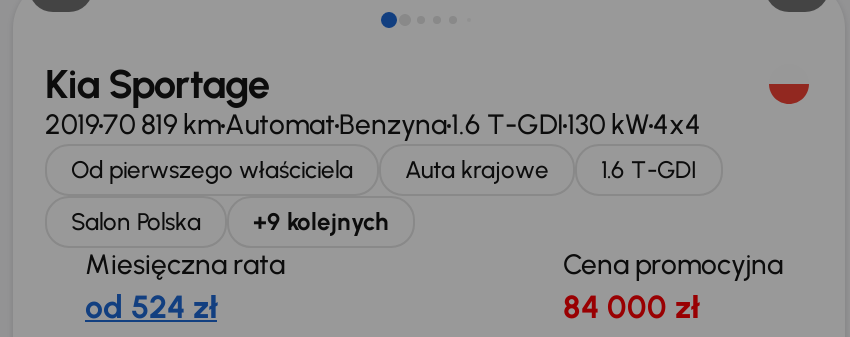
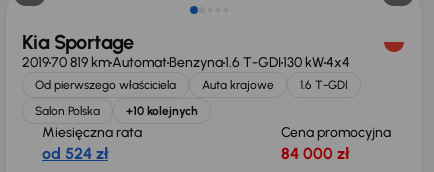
[71,208,389,236] Salon Polska +9 kolejnych -> [35,104,198,118] Salon Polska +10 kolejnych

